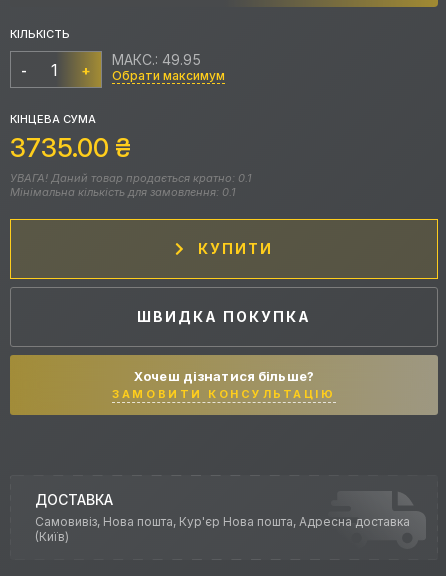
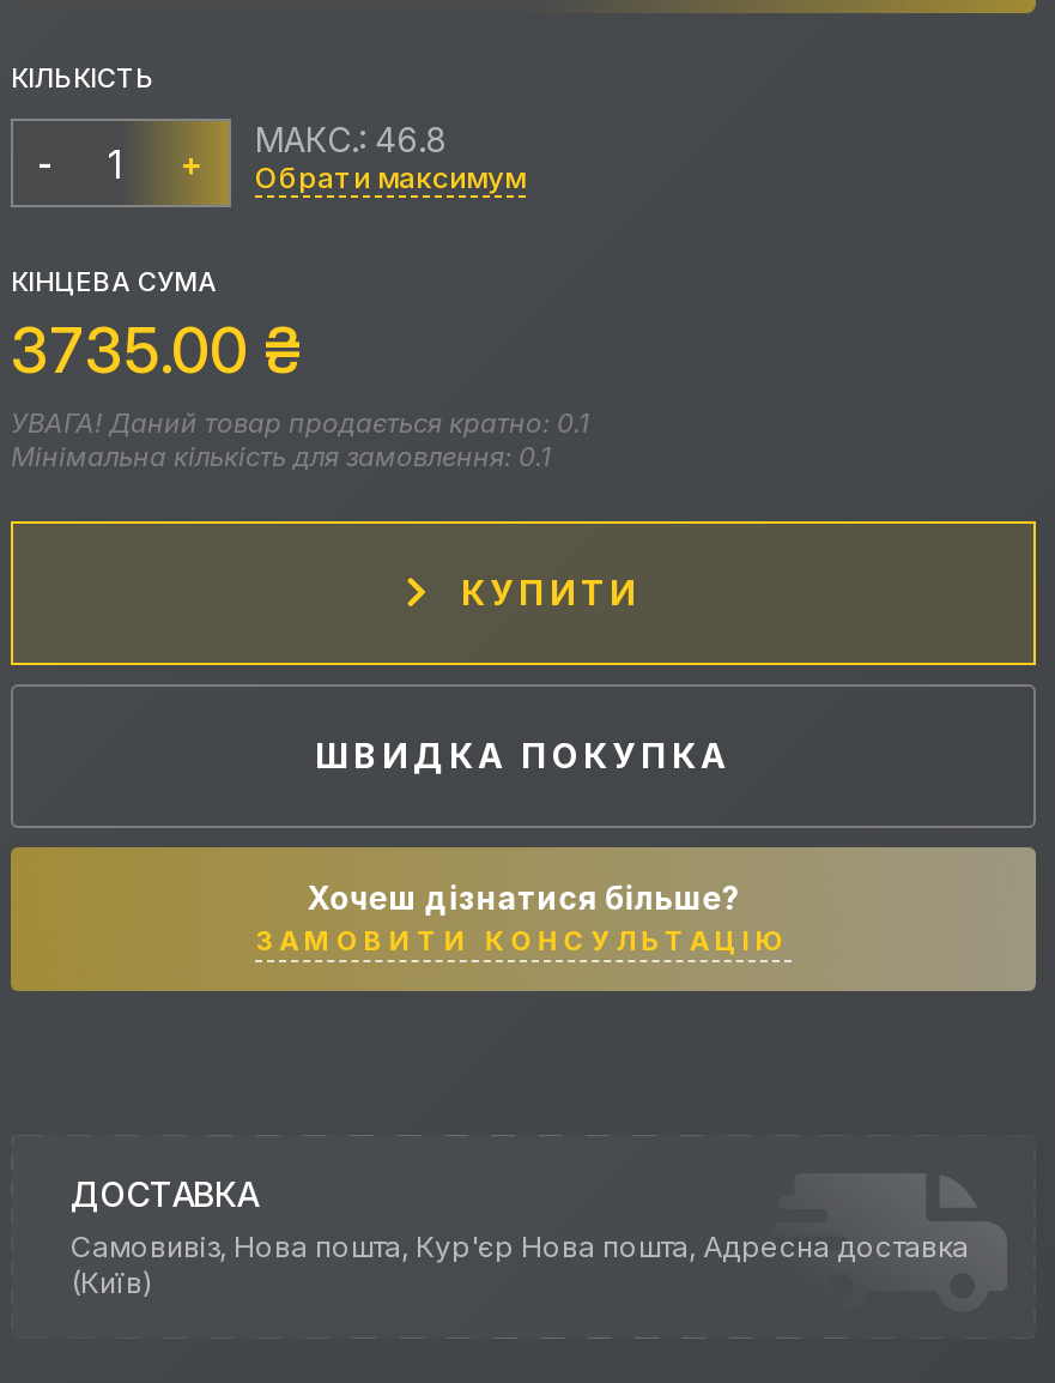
[112,51,201,68] МАКС.: 49.95 -> [255,119,447,159] МАКС.: 46.8

